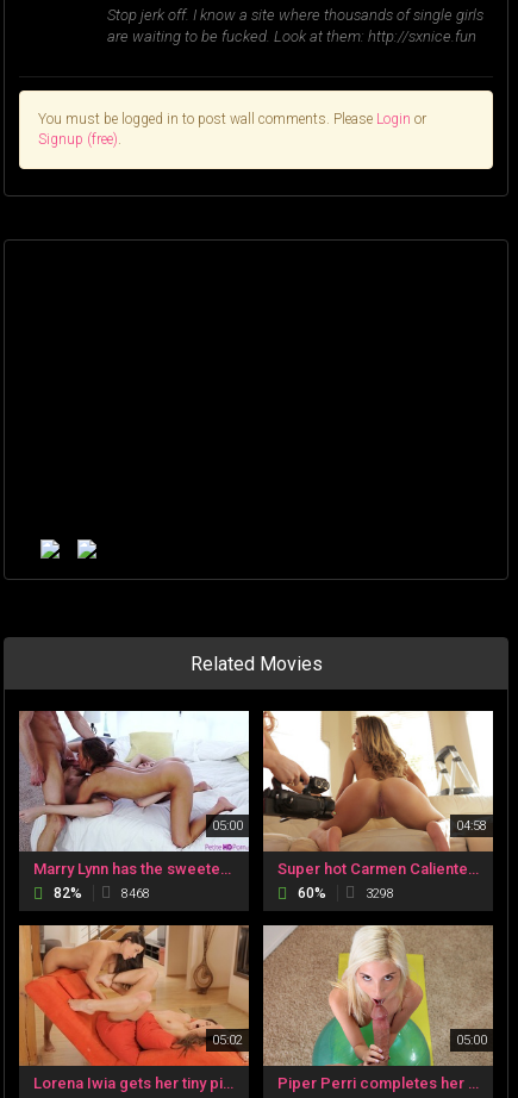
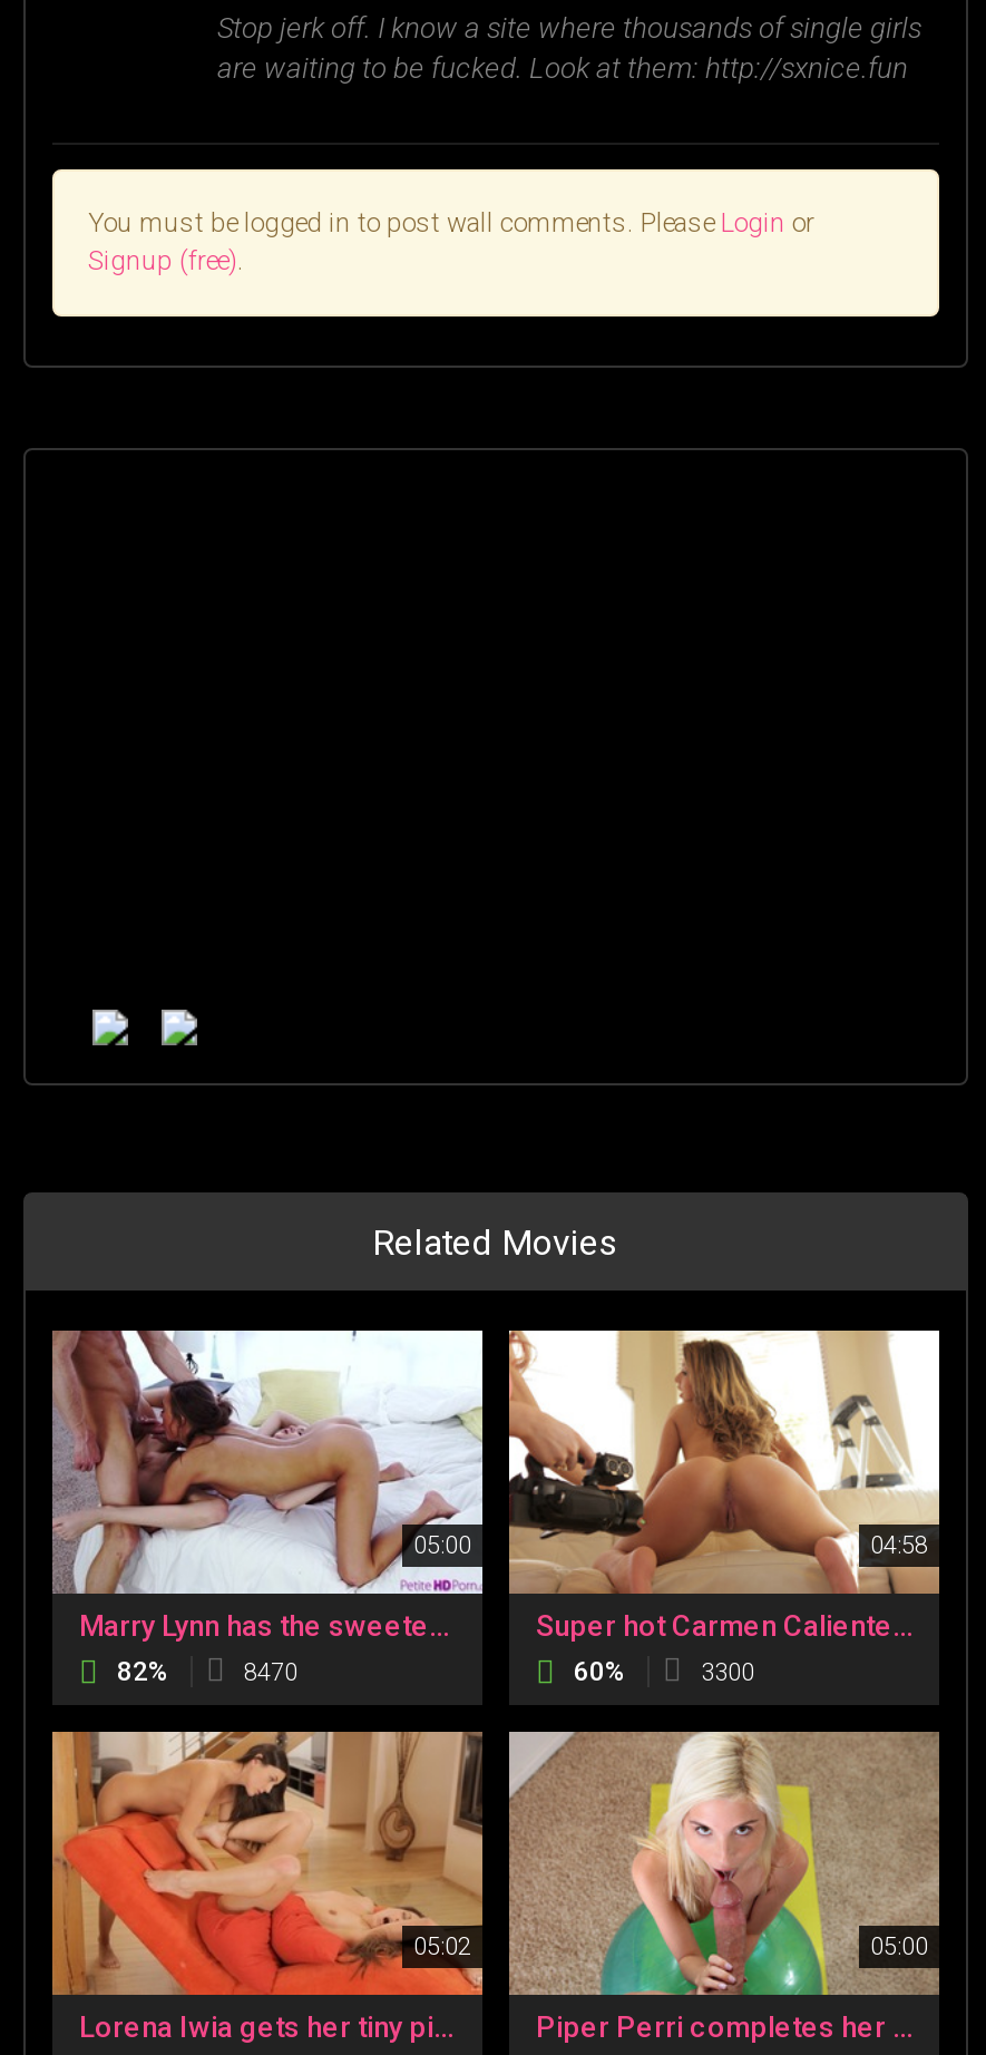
[121,886,150,902] 8468 -> [244,1659,297,1688] 8470
[366,886,394,902] 3298 -> [701,1659,754,1688] 3300

